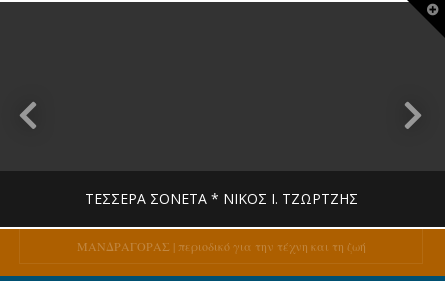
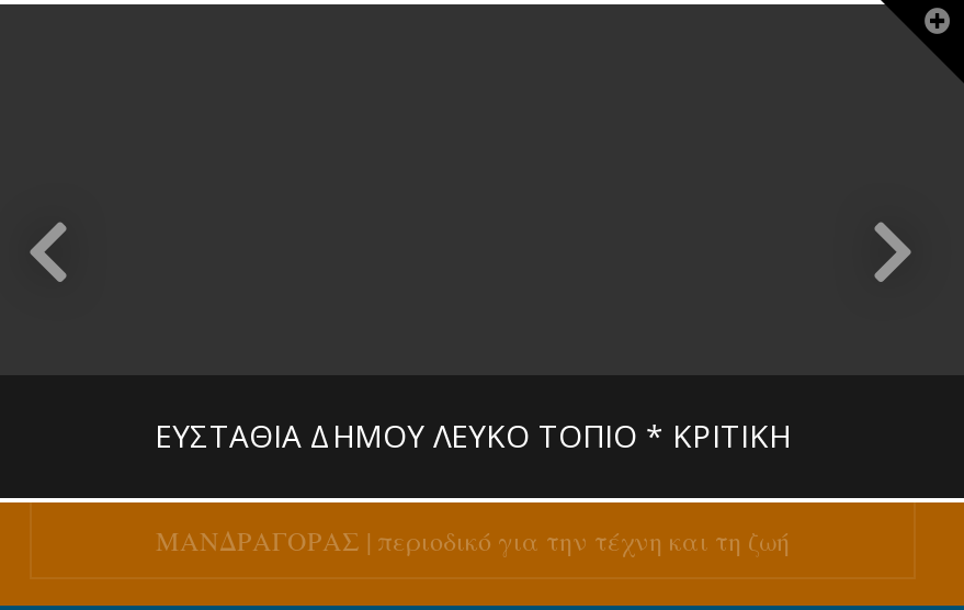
[84,189,357,208] ΤΈΣΣΕΡΑ ΣΟΝΈΤΑ * ΝΊΚΟΣ Ι. ΤΖΏΡΤΖΗΣ -> [155,415,791,456] ΕΥΣΤΑΘΊΑ ΔΉΜΟΥ ΛΕΥΚΟ ΤΟΠΙΟ * ΚΡΙΤΙΚΉ

